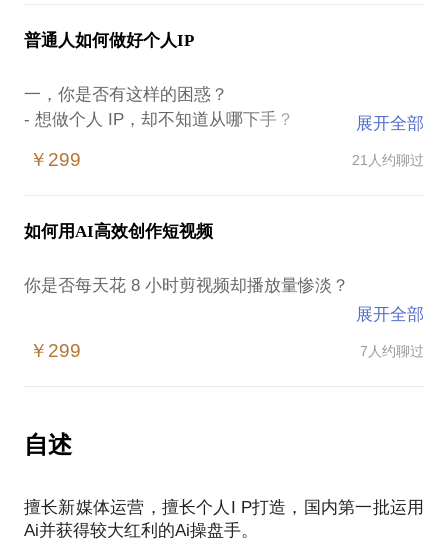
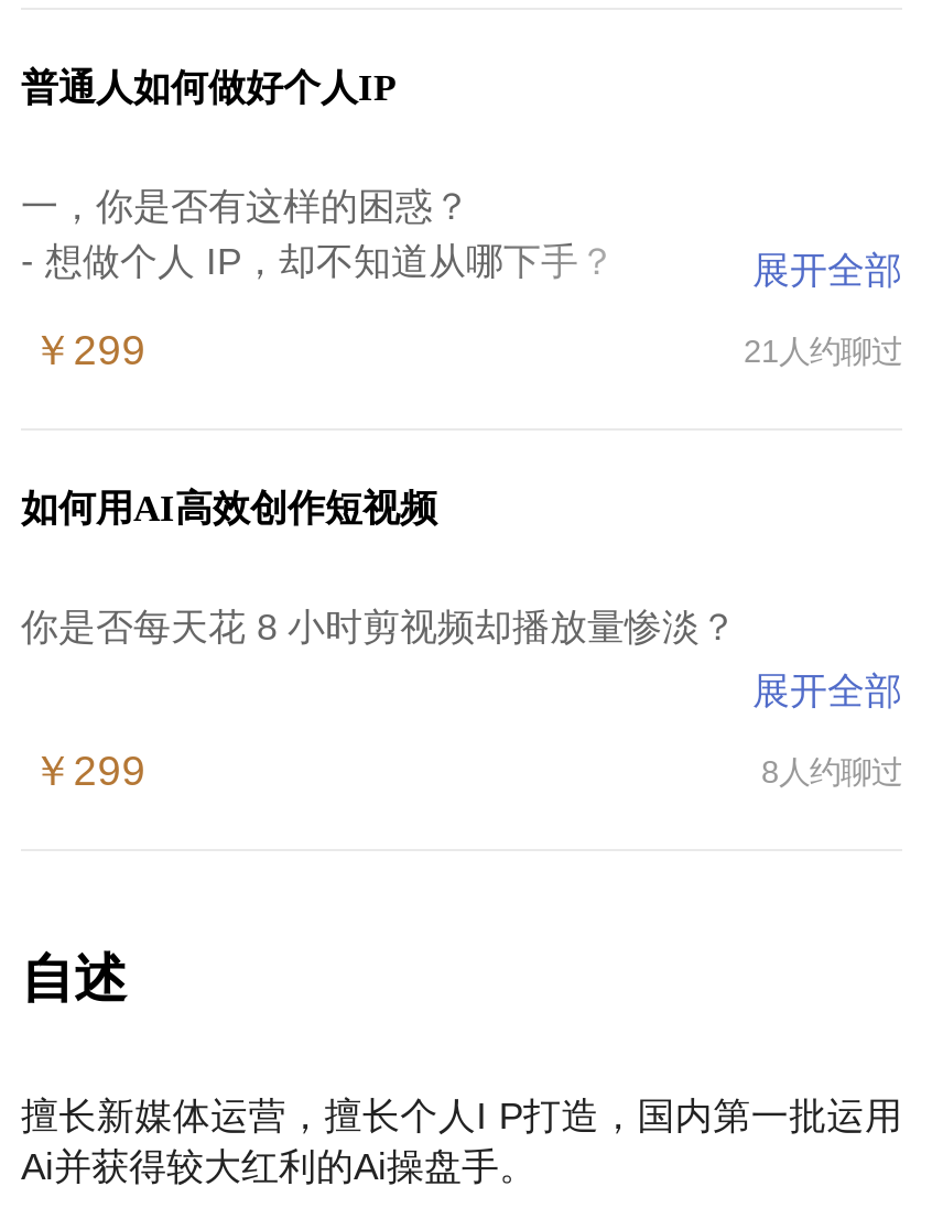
[360,343,424,359] 7人约聊过 -> [761,753,902,789] 8人约聊过

